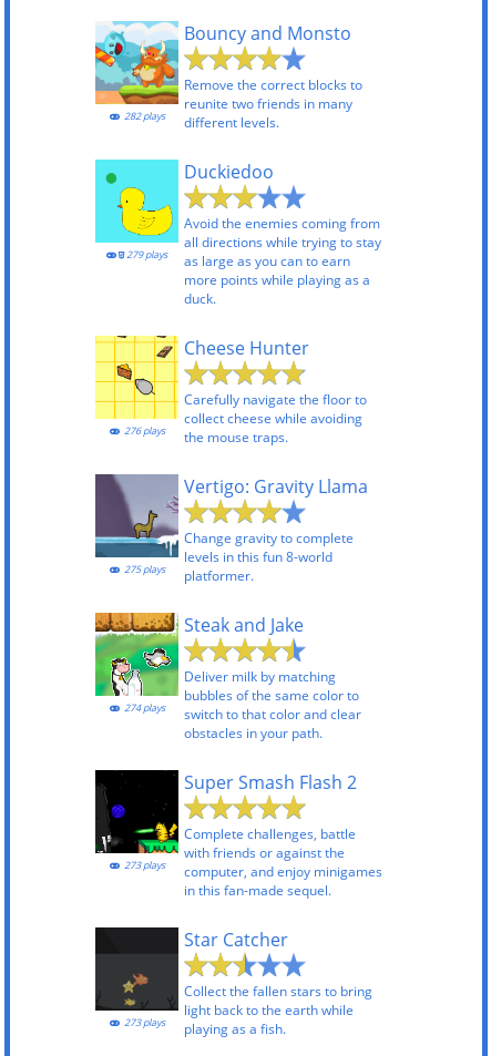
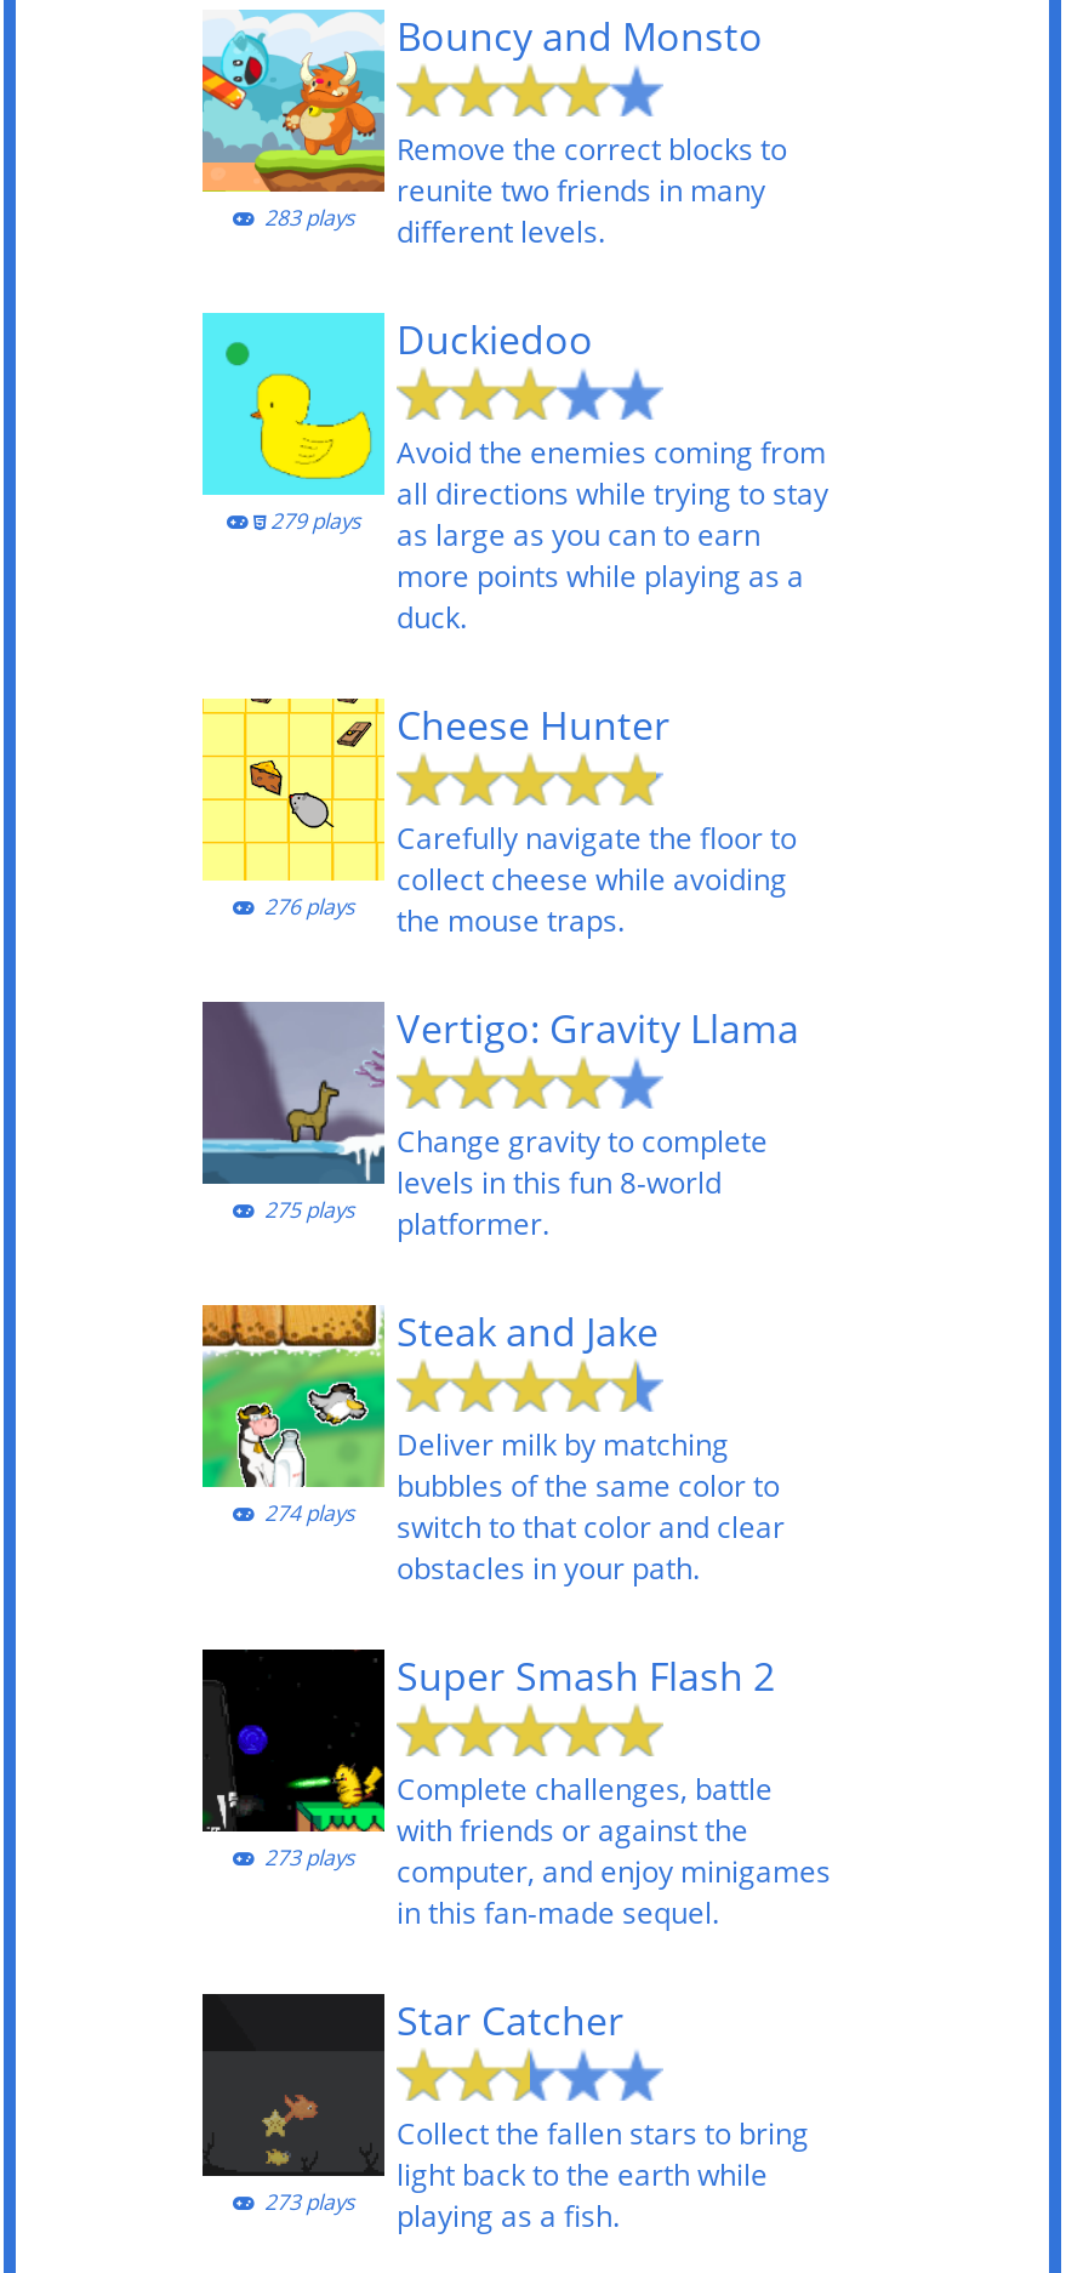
[121,110,279,132] 282 plays different levels. -> [260,204,605,252] 283 plays different levels.

